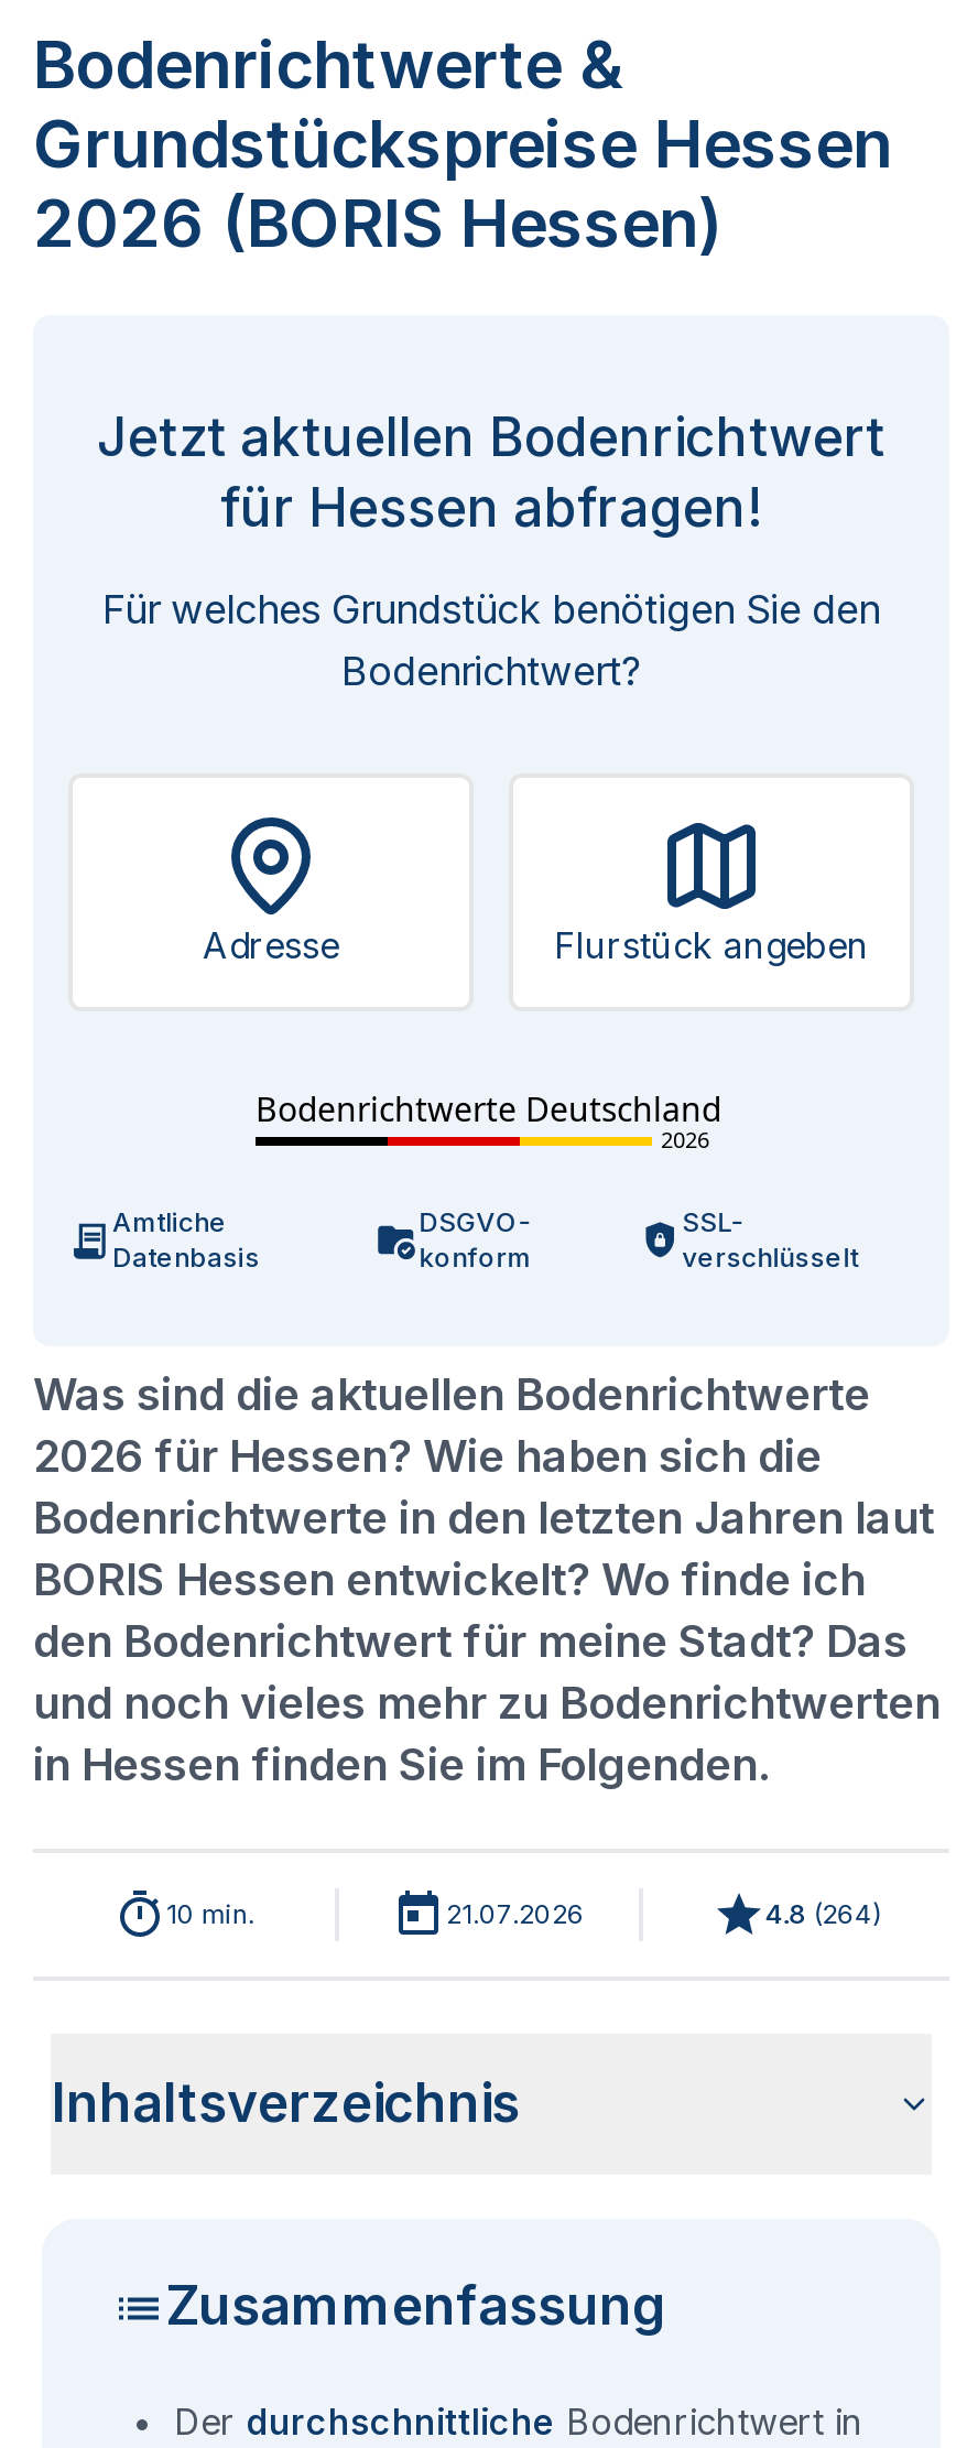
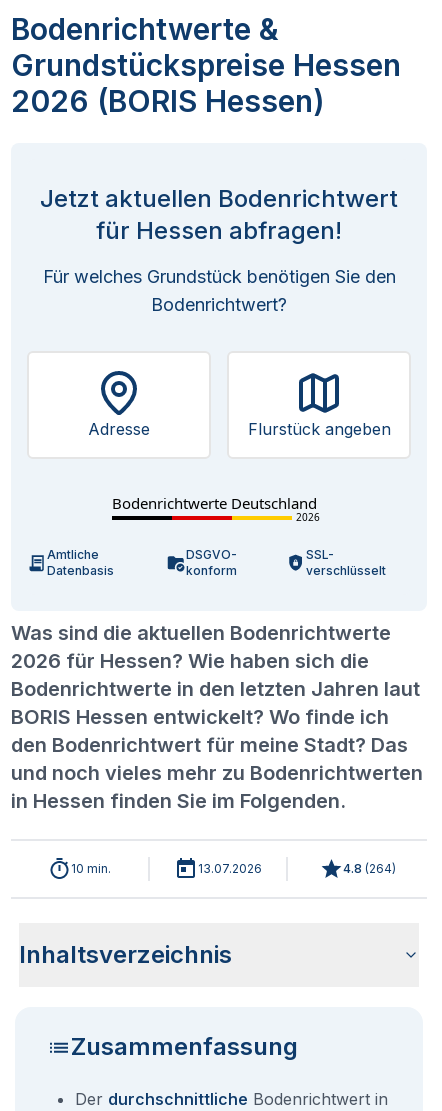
[446,1897,585,1930] 21.07.2026 -> [198,861,262,876] 13.07.2026

